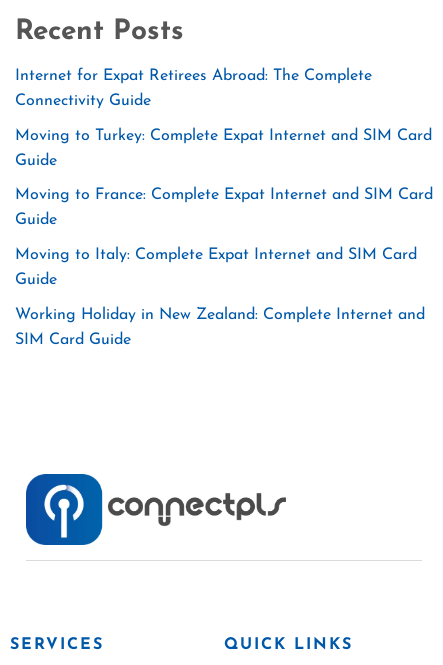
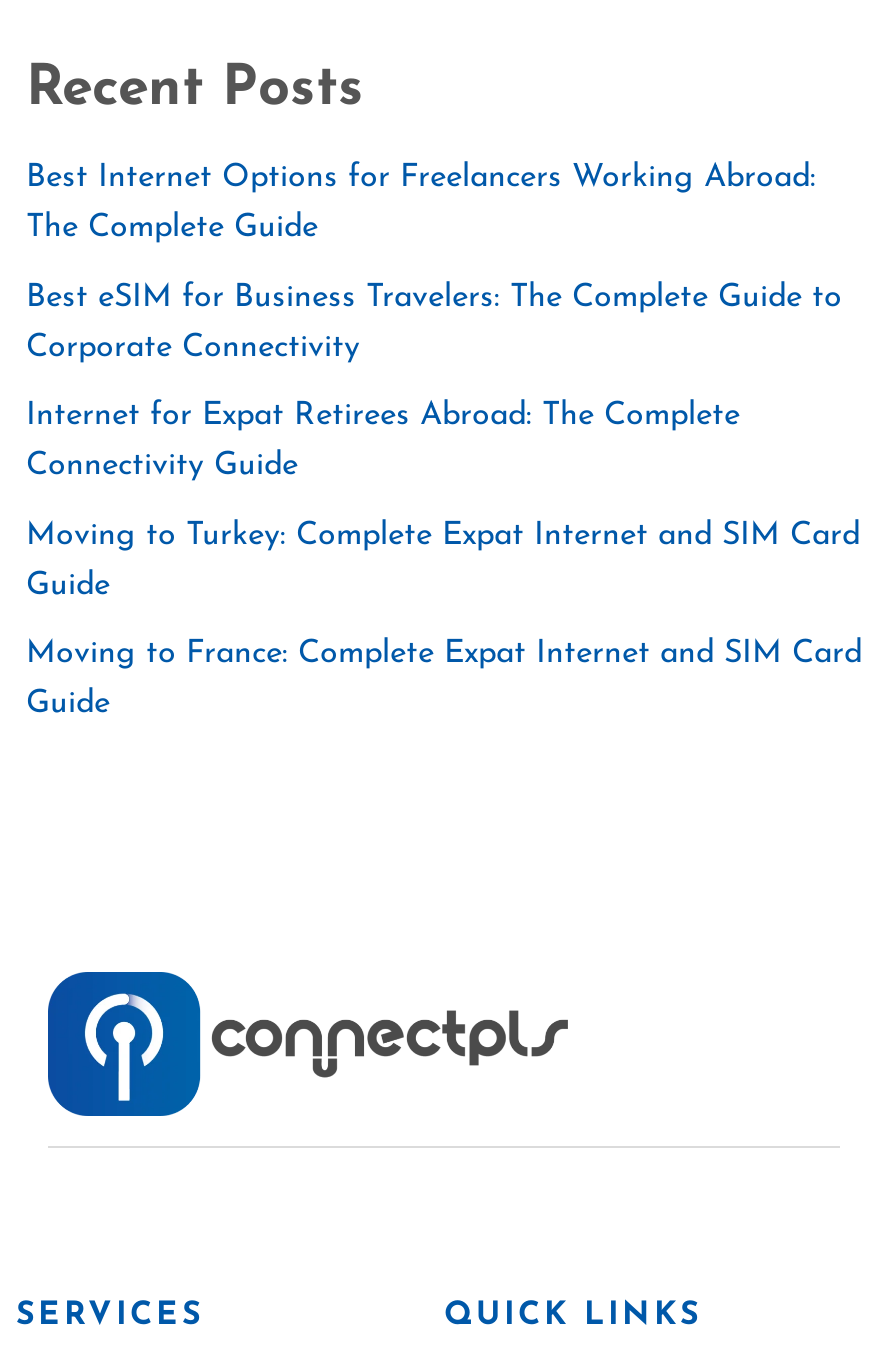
none -> [26,162,842,363] Best Internet Options for Freelancers Working Abroad: | The Complete Guide | Best eSIM for Business Travelers: The Complete Guide to | Corporate Connectivity
moved [15,68,433,228] -> [26,401,862,721]: Internet for Expat Retirees Abroad: The Complete | Connectivity Guide | Moving to Turkey: Complete Expat Internet and SIM Card | Guide | Moving to France: Complete Expat Internet and SIM Card | Guide
[15,247,425,347] Moving to Italy: Complete Expat Internet and SIM Card | Guide | Working Holiday in New Zealand: Complete Internet and | SIM Card Guide -> none

